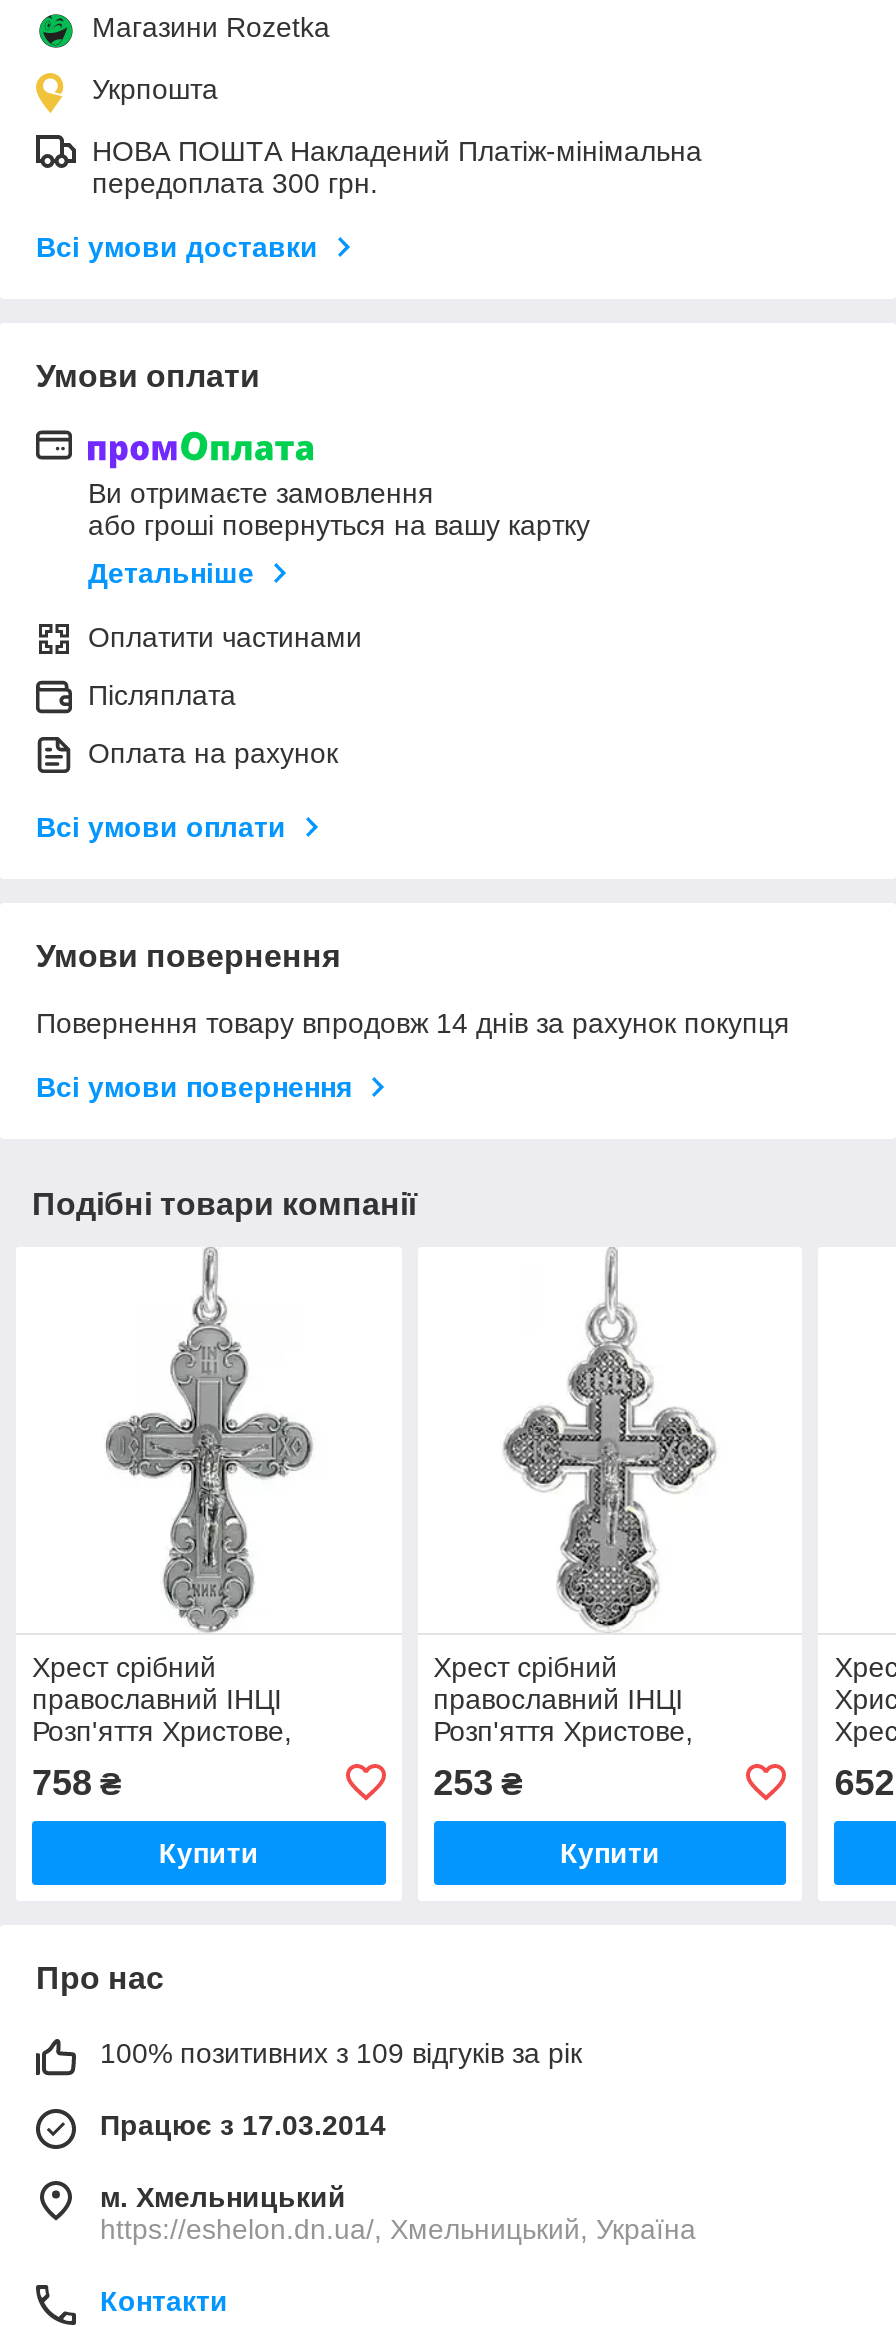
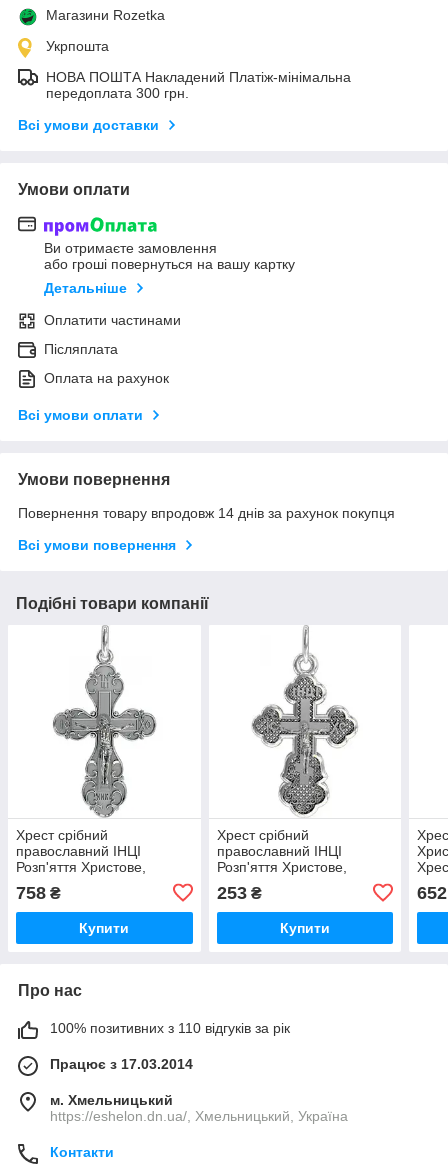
[100,2036,582,2068] 100% позитивних з 109 відгуків за рік -> [50,1019,290,1035] 100% позитивних з 110 відгуків за рік

